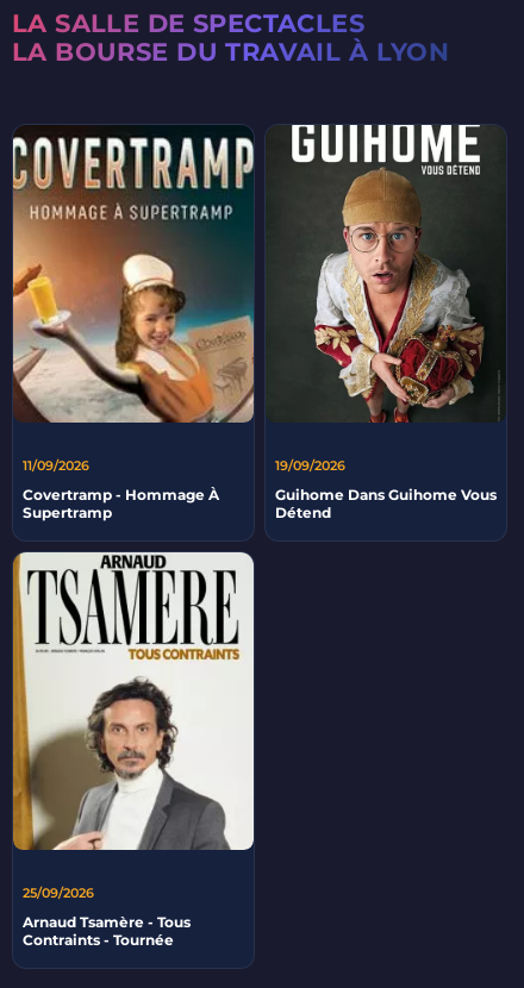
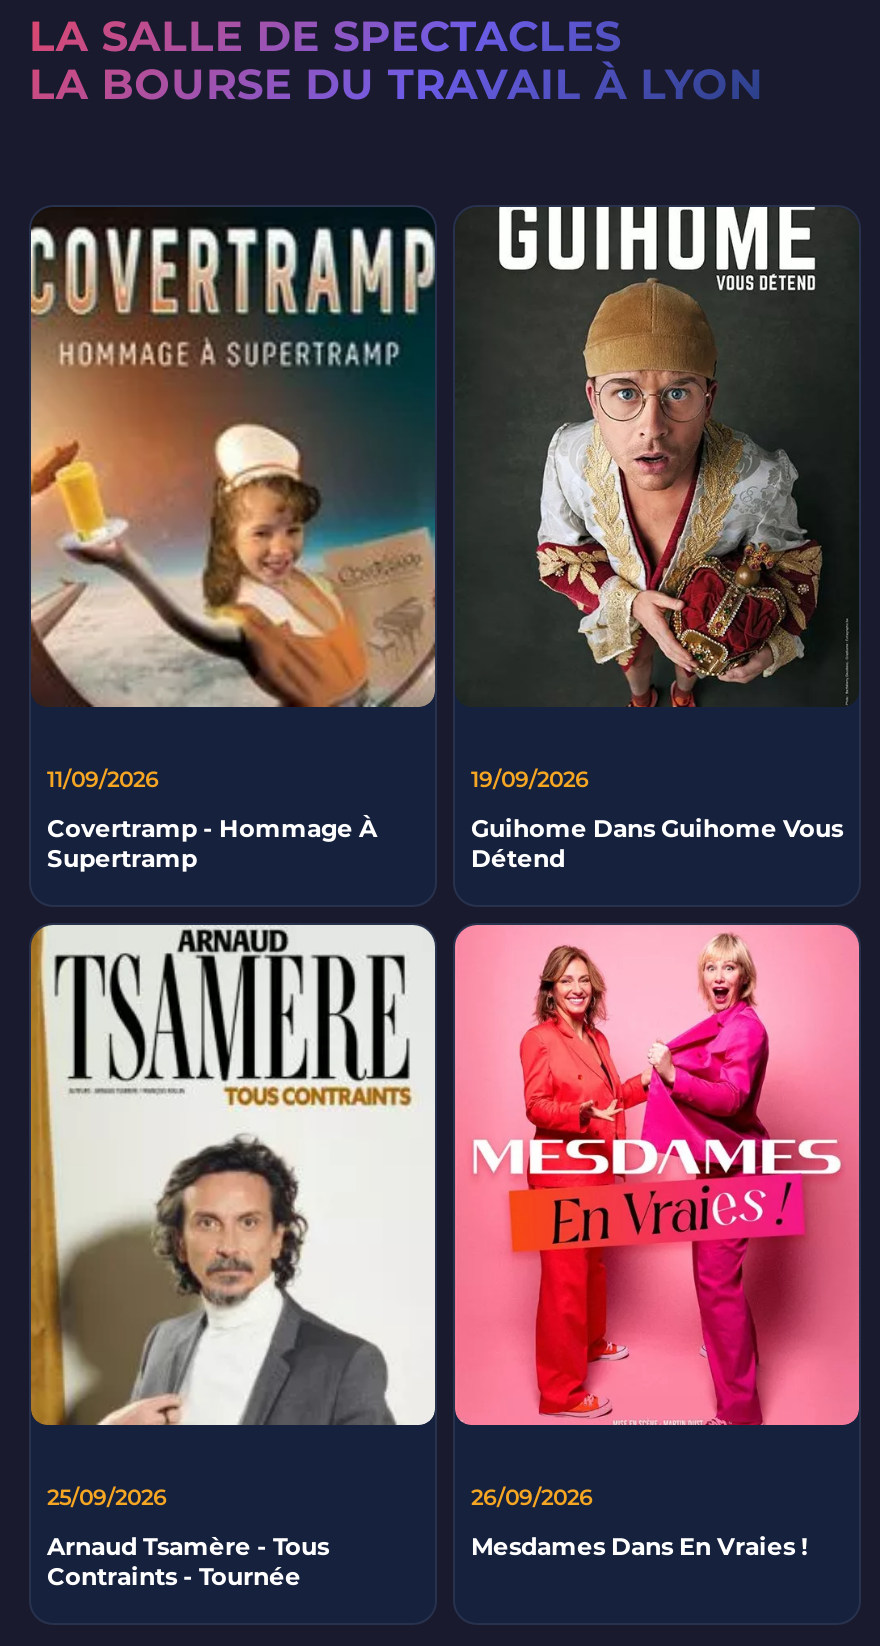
none -> [453,923,861,1561] [image] | 26/09/2026 | Mesdames Dans En Vraies !

